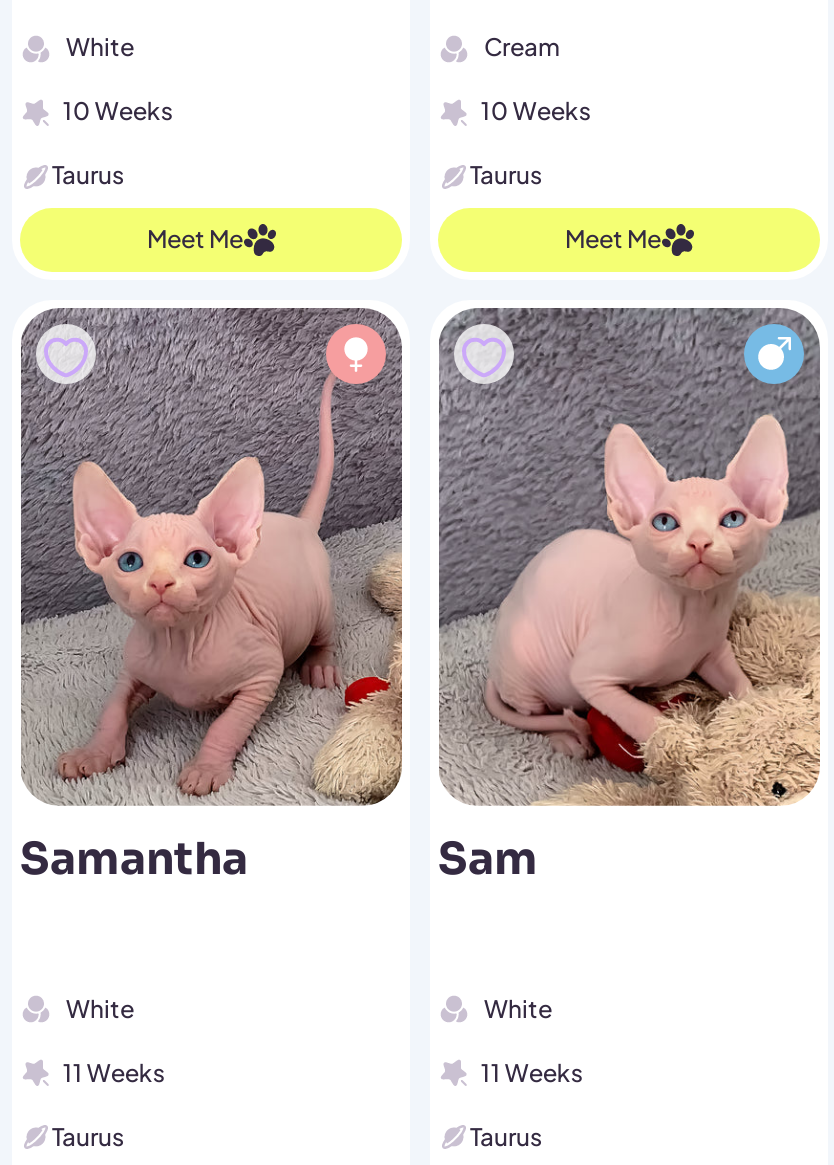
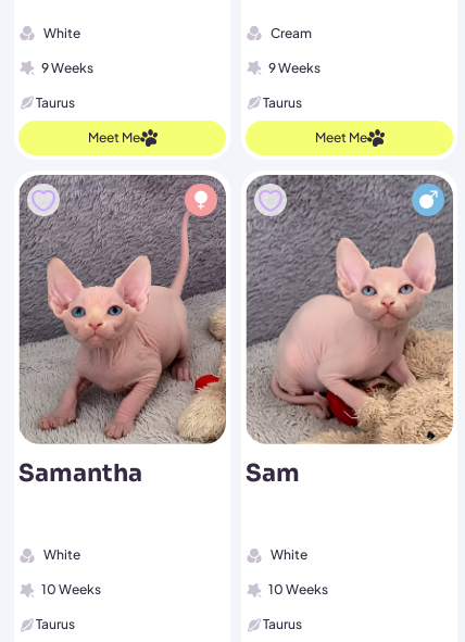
[63,97,173,127] 10 Weeks -> [42,60,94,76] 9 Weeks
[481,97,591,127] 10 Weeks -> [269,60,321,76] 9 Weeks
[63,1057,165,1087] 11 Weeks -> [42,581,101,598] 10 Weeks
[481,1057,583,1087] 11 Weeks -> [269,581,329,598] 10 Weeks

